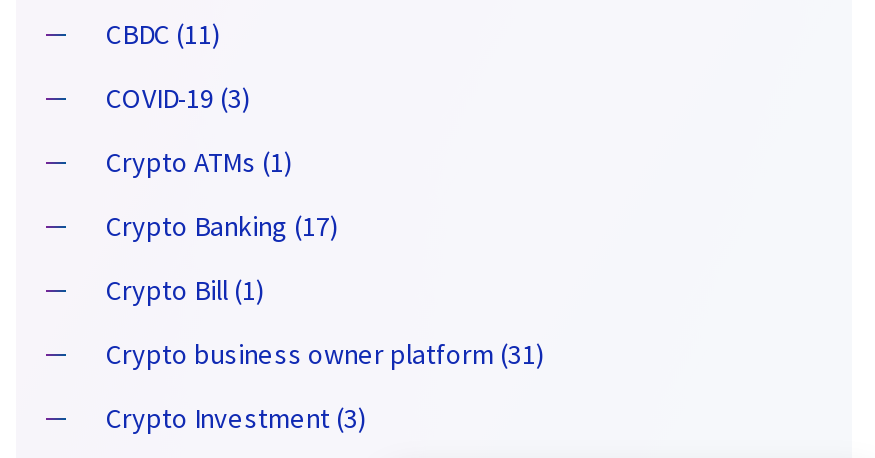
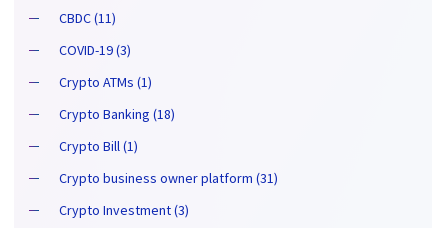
[106,207,338,243] Crypto Banking (17) -> [59,104,175,122] Crypto Banking (18)

